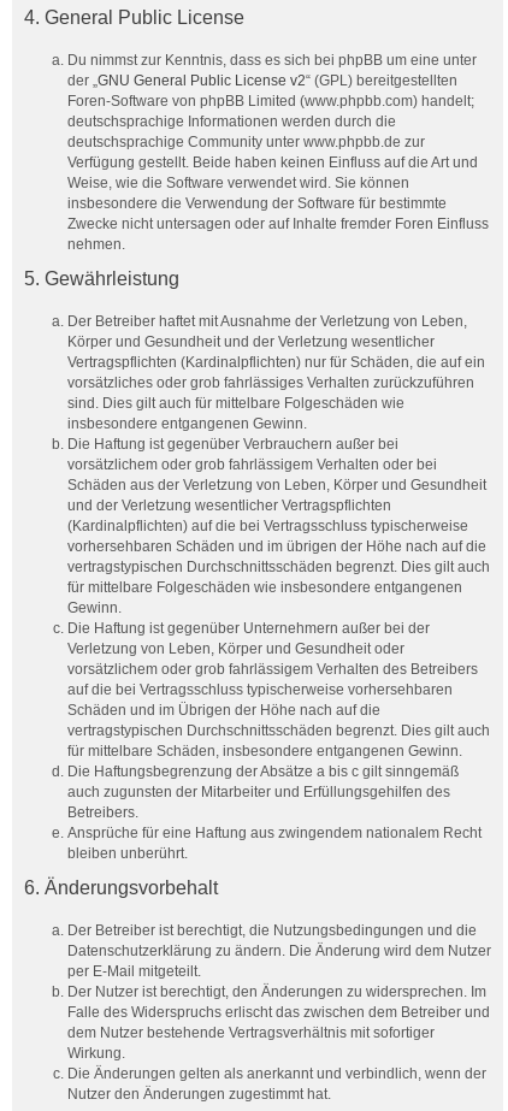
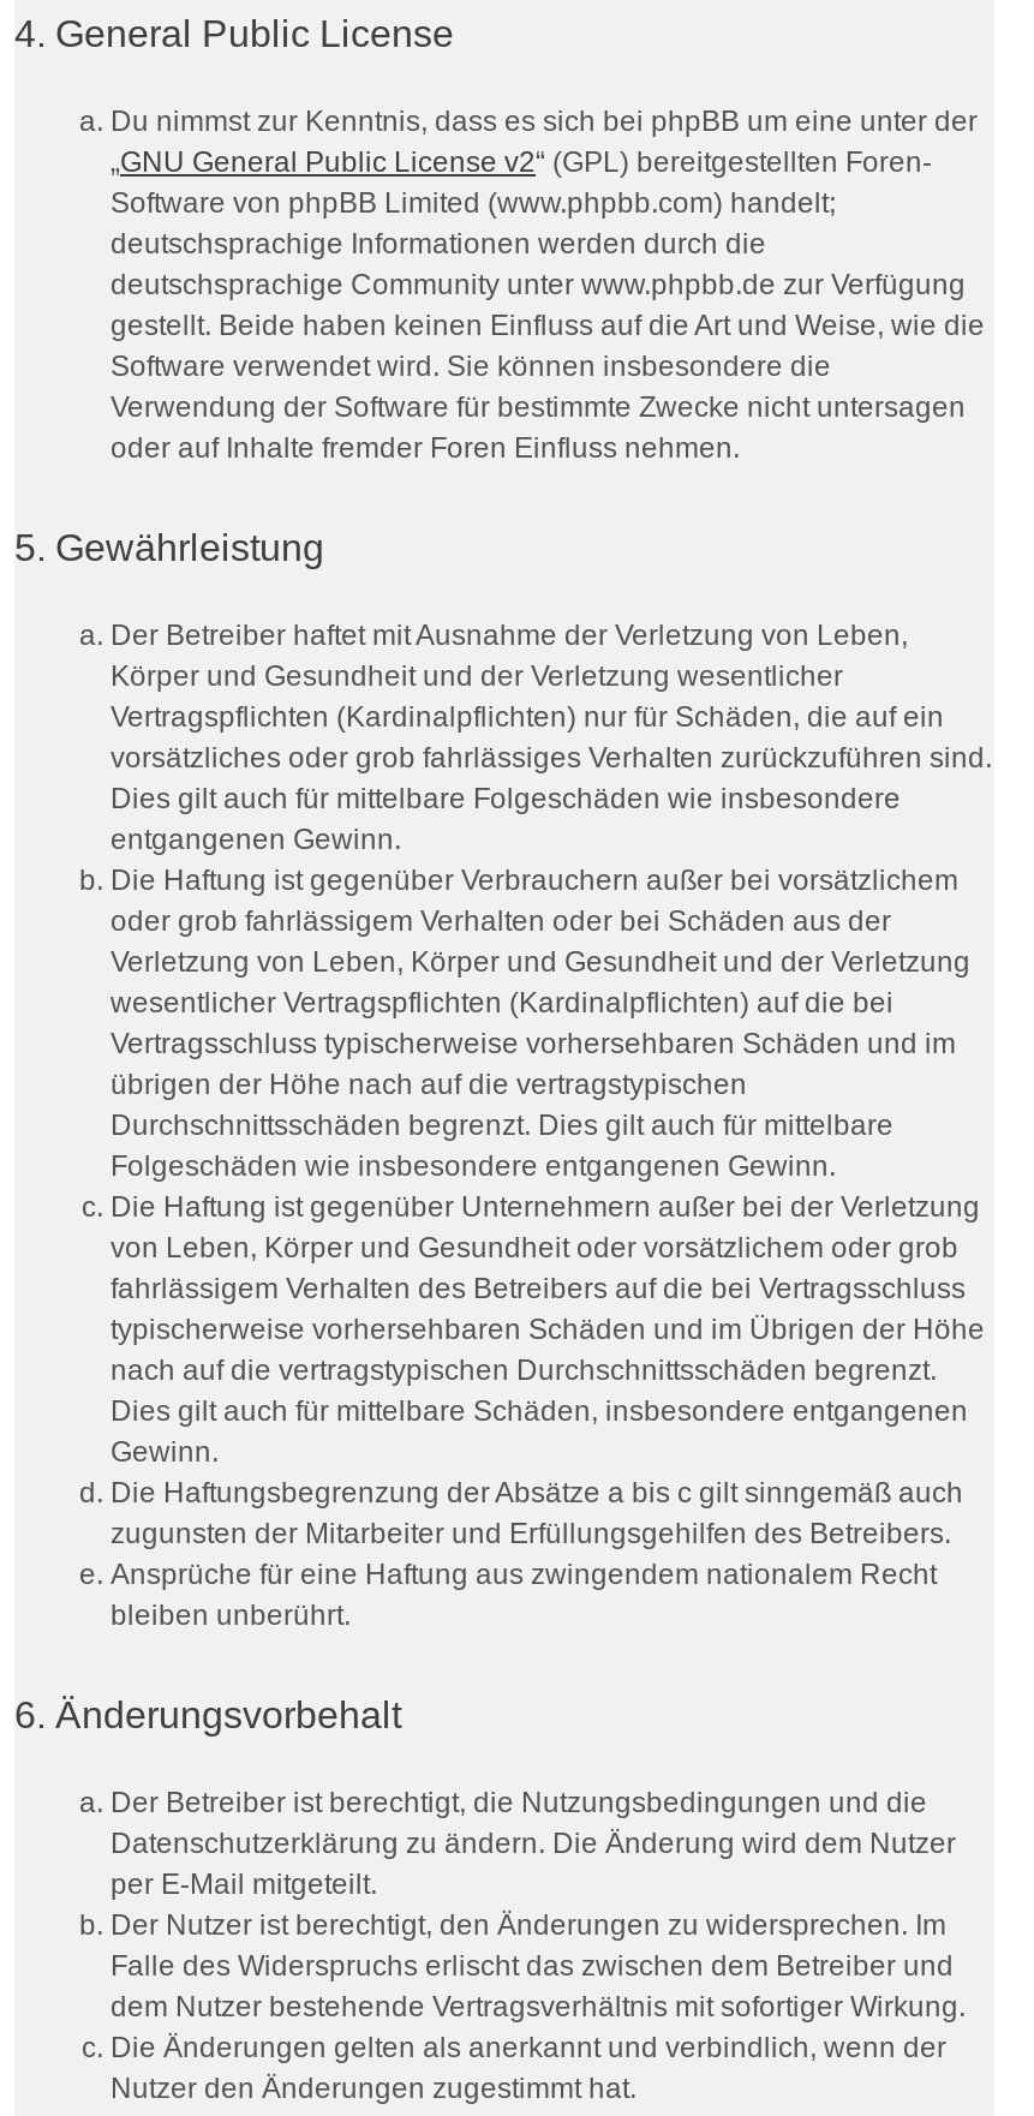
[67,375,490,596] vorsätzliches oder grob fahrlässiges Verhalten zurückzuführen | sind. Dies gilt auch für mittelbare Folgeschäden wie | insbesondere entgangenen Gewinn. | Die Haftung ist gegenüber Verbrauchern außer bei | vorsätzlichem oder grob fahrlässigem Verhalten oder bei | Schäden aus der Verletzung von Leben, Körper und Gesundheit | und der Verletzung wesentlicher Vertragspflichten | (Kardinalpflichten) auf die bei Vertragsschluss typischerweise | vorhersehbaren Schäden und im übrigen der Höhe nach auf die | vertragstypischen Durchschnittsschäden begrenzt. Dies gilt auch | für mittelbare Folgeschäden wie insbesondere entgangenen -> [110,741,992,1428] vorsätzliches oder grob fahrlässiges Verhalten zurückzuführen sind. | Dies gilt auch für mittelbare Folgeschäden wie insbesondere | entgangenen Gewinn. | Die Haftung ist gegenüber Verbrauchern außer bei vorsätzlichem | oder grob fahrlässigem Verhalten oder bei Schäden aus der | Verletzung von Leben, Körper und Gesundheit und der Verletzung | wesentlicher Vertragspflichten (Kardinalpflichten) auf die bei | Vertragsschluss typischerweise vorhersehbaren Schäden und im | übrigen der Höhe nach auf die vertragstypischen | Durchschnittsschäden begrenzt. Dies gilt auch für mittelbare | Folgeschäden wie insbesondere entgangenen Gewinn. | Die Haftung ist gegenüber Unternehmern außer bei der Verletzung | von Leben, Körper und Gesundheit oder vorsätzlichem oder grob | fahrlässigem Verhalten des Betreibers auf die bei Vertragsschluss | typischerweise vorhersehbaren Schäden und im Übrigen der Höhe | nach auf die vertragstypischen Durchschnittsschäden begrenzt. | Dies gilt auch für mittelbare Schäden, insbesondere entgangenen
moved [67,600,122,617] -> [110,1435,219,1468]: Gewinn.
[67,620,490,821] Die Haftung ist gegenüber Unternehmern außer bei der | Verletzung von Leben, Körper und Gesundheit oder | vorsätzlichem oder grob fahrlässigem Verhalten des Betreibers | auf die bei Vertragsschluss typischerweise vorhersehbaren | Schäden und im Übrigen der Höhe nach auf die | vertragstypischen Durchschnittsschäden begrenzt. Dies gilt auch | für mittelbare Schäden, insbesondere entgangenen Gewinn. | Die Haftungsbegrenzung der Absätze a bis c gilt sinngemäß | auch zugunsten der Mitarbeiter und Erfüllungsgehilfen des | Betreibers. -> [110,1476,963,1550] Die Haftungsbegrenzung der Absätze a bis c gilt sinngemäß auch | zugunsten der Mitarbeiter und Erfüllungsgehilfen des Betreibers.

